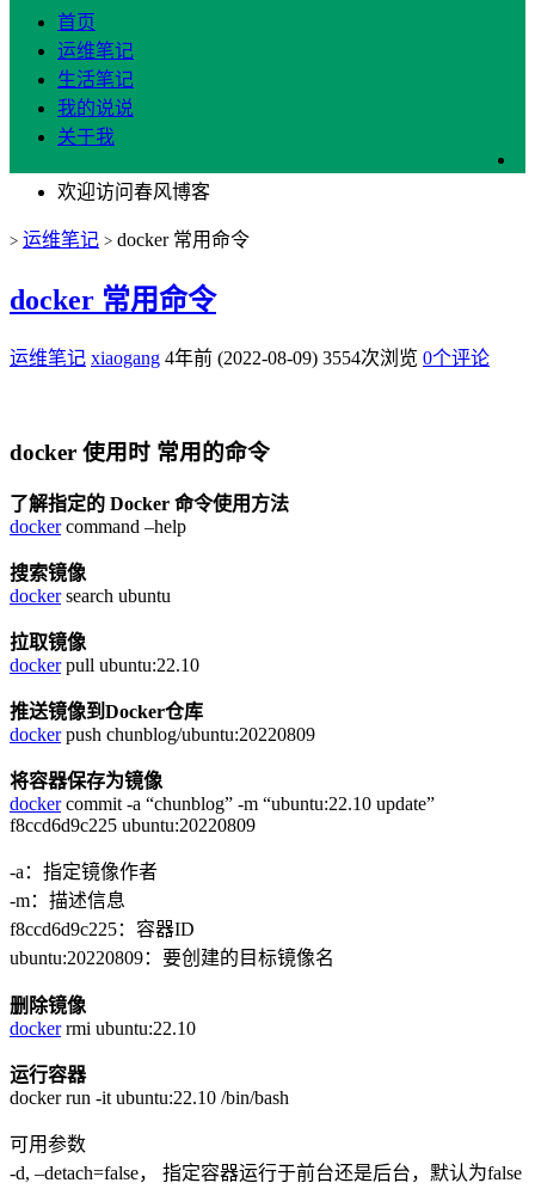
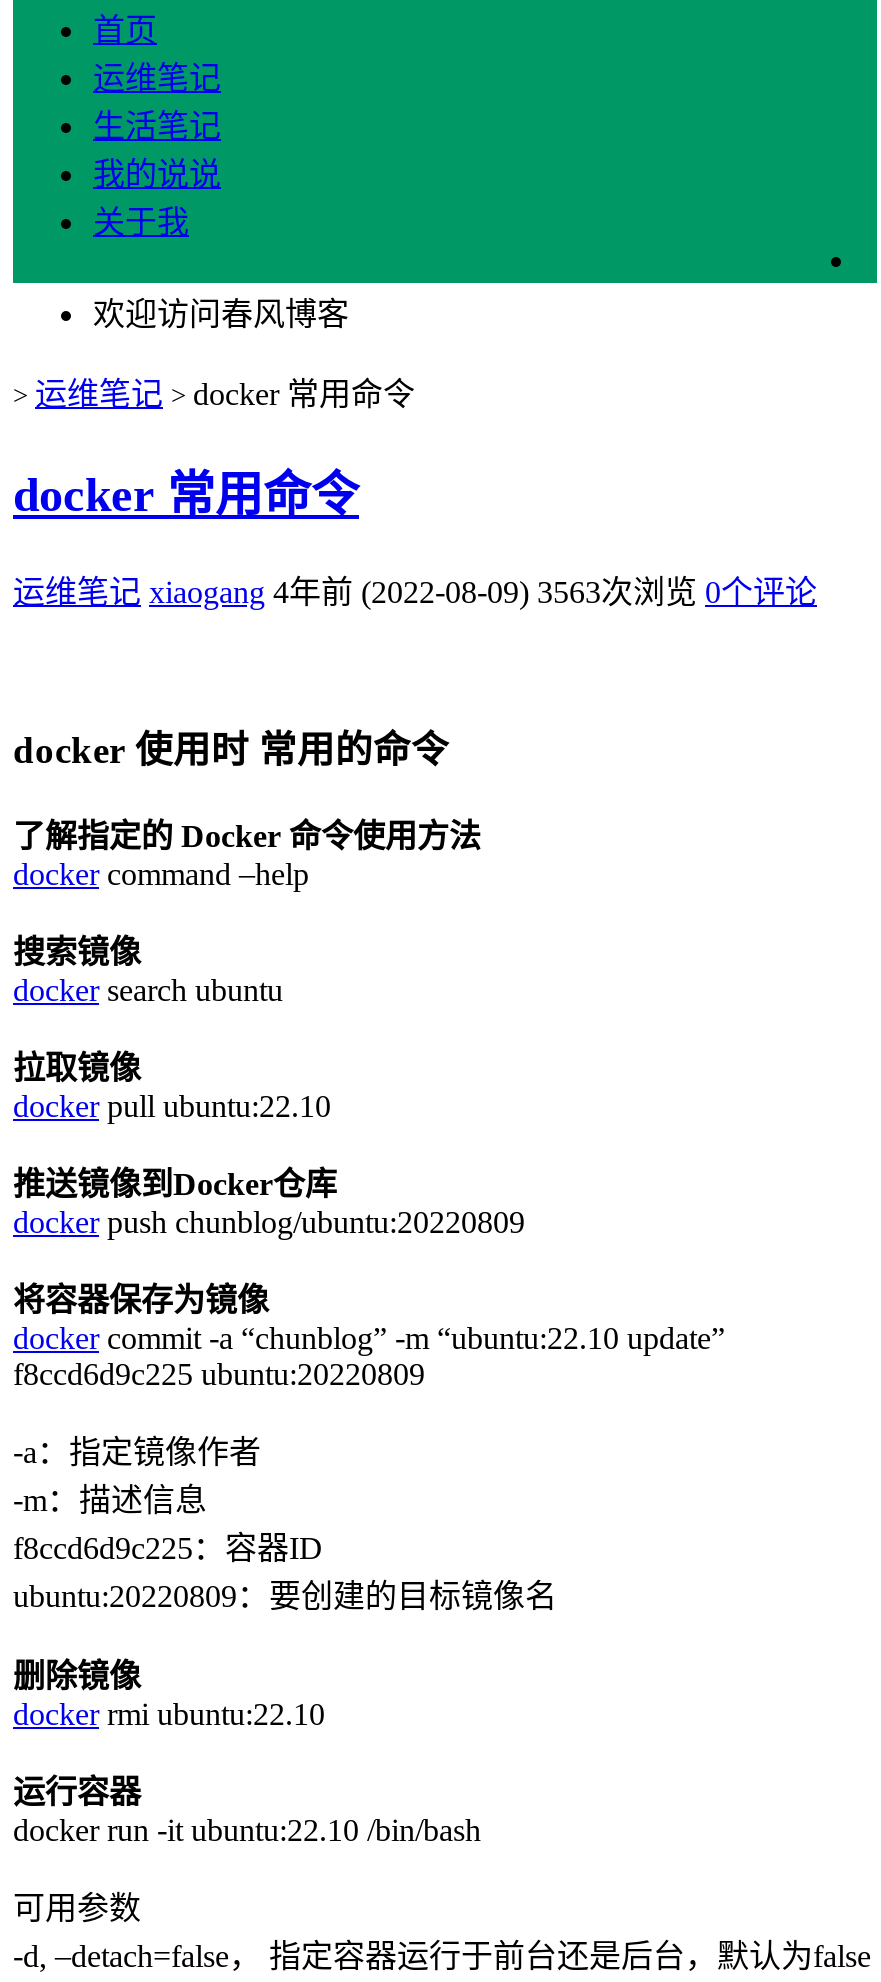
[10,347,490,368] 运维笔记 xiaogang 4年前 (2022-08-09) 3554次浏览 0个评论 -> [13,575,817,609] 运维笔记 xiaogang 4年前 (2022-08-09) 3563次浏览 0个评论

